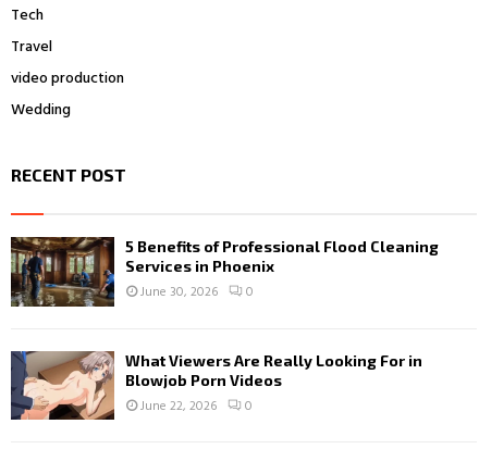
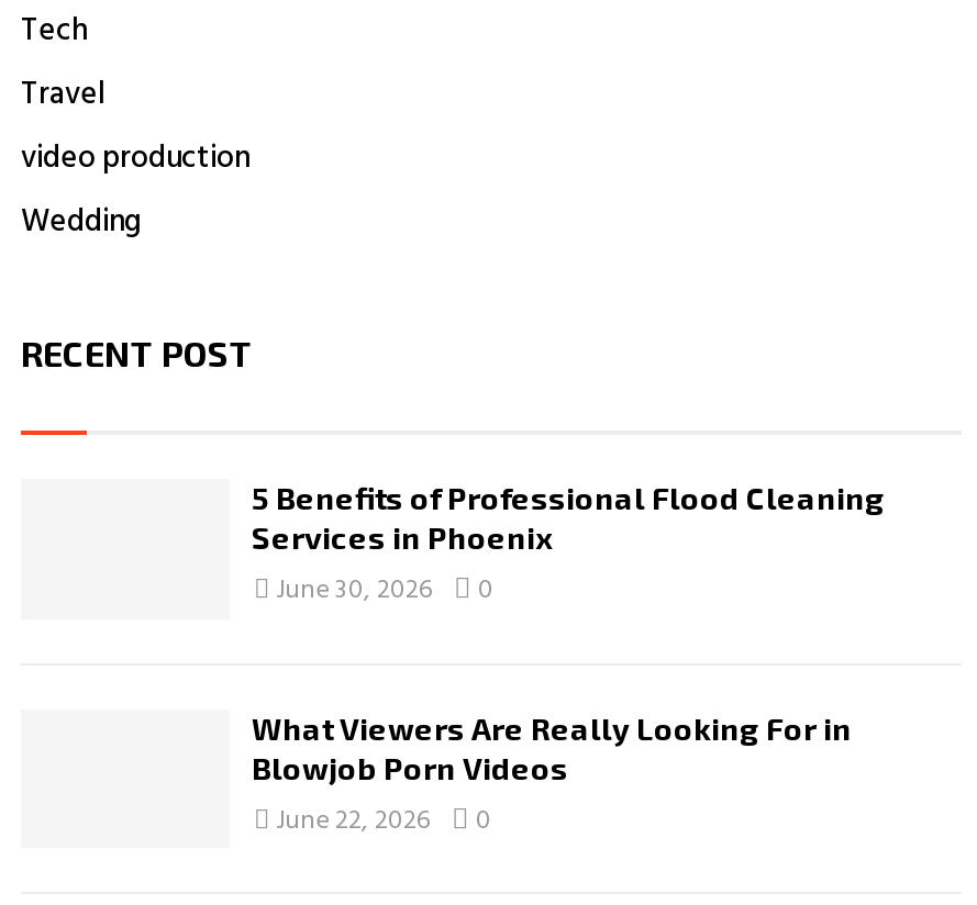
[10,236,115,308] [image] -> none
[10,350,115,421] [image] -> none

